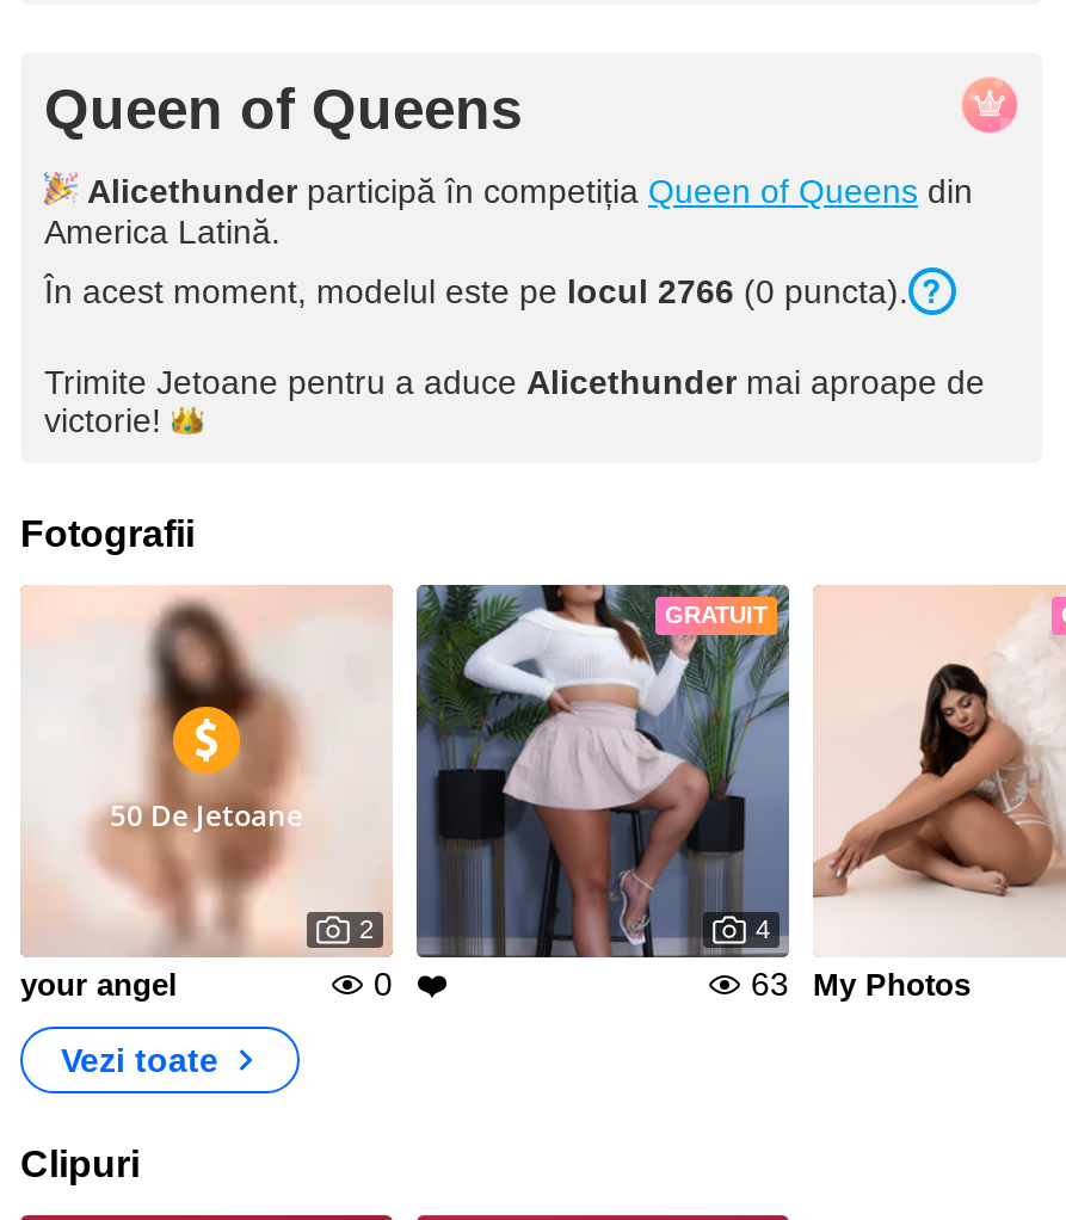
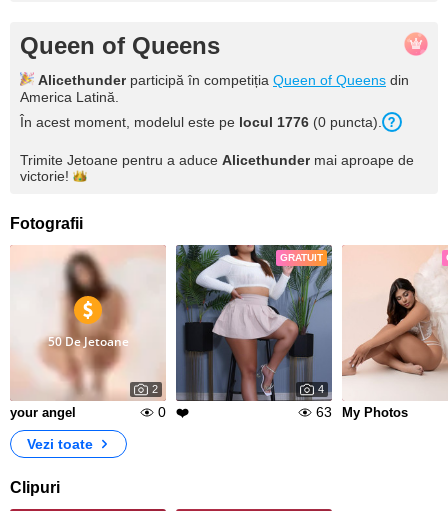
[44,272,908,310] În acest moment, modelul este pe locul 2766 (0 puncta). -> [20,114,382,130] În acest moment, modelul este pe locul 1776 (0 puncta).

